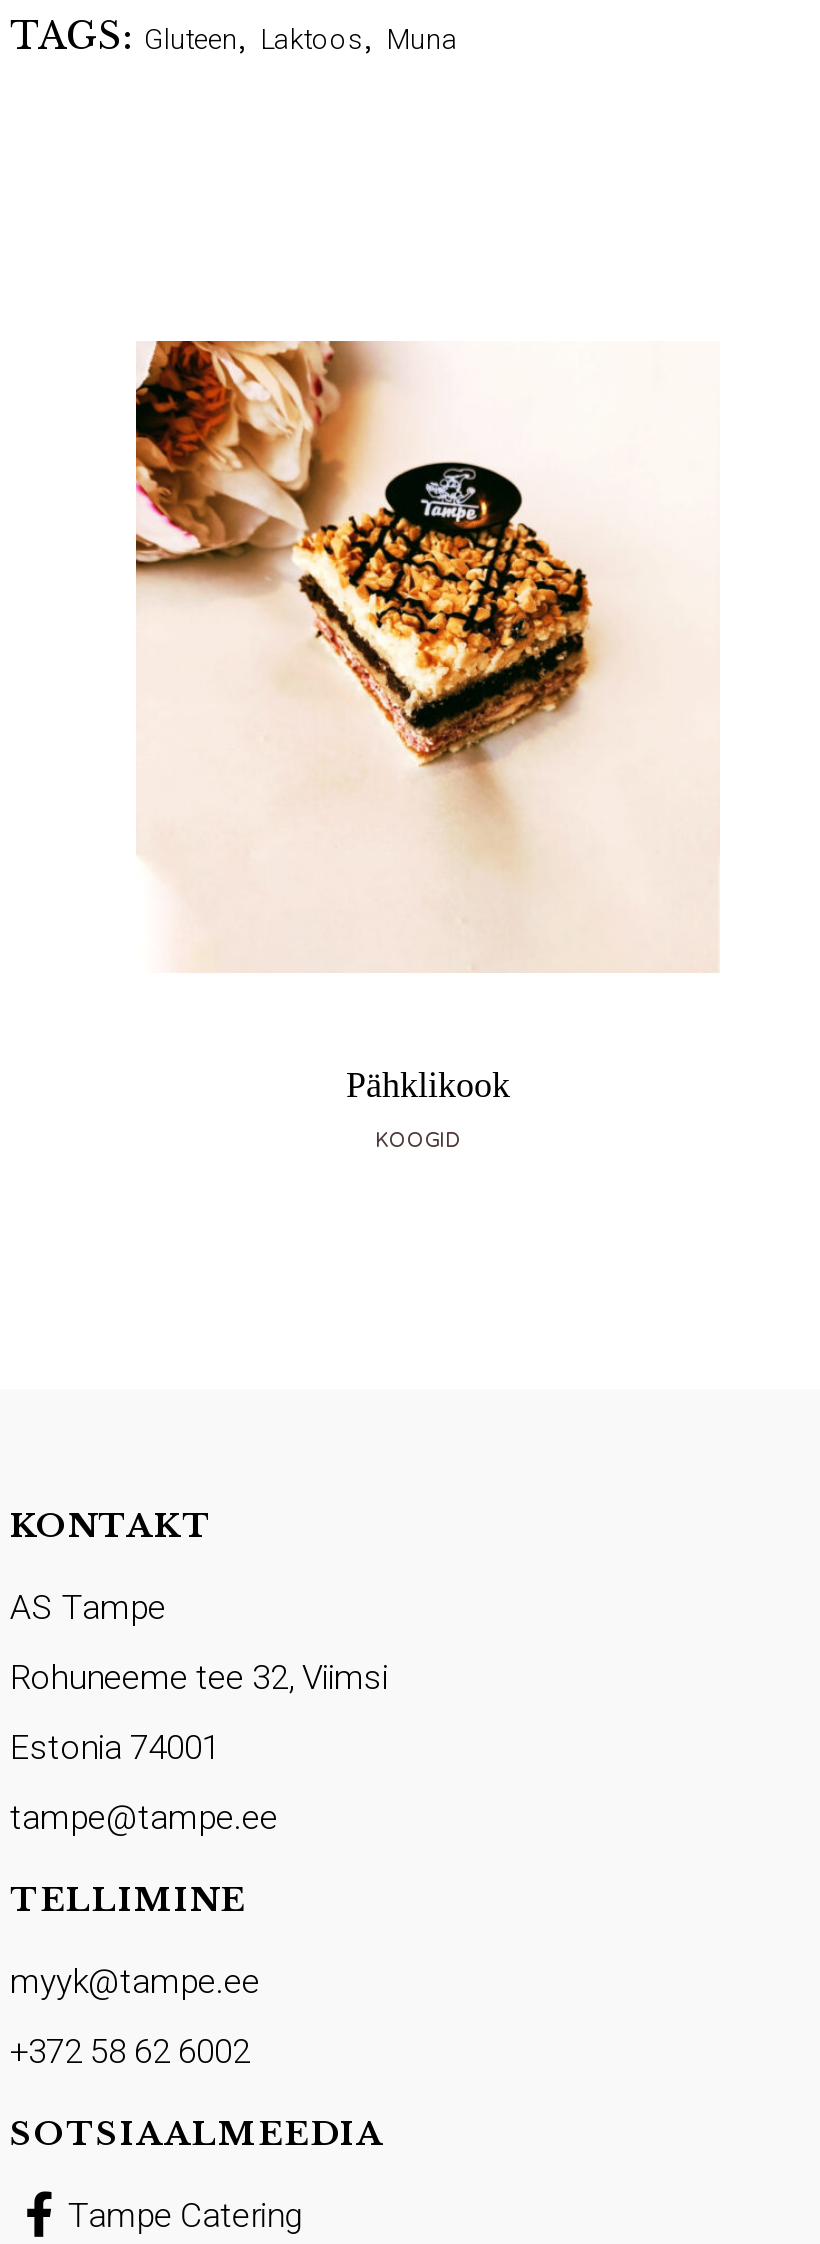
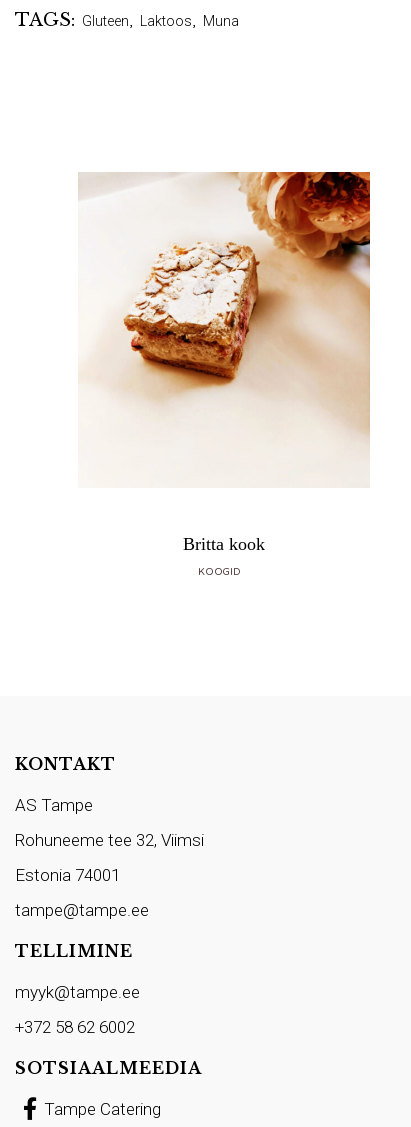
[134,339,720,887] [image] -> [78,171,371,443] [image]
[346,1064,510,1104] Pähklikook -> [183,533,265,553] Britta kook

